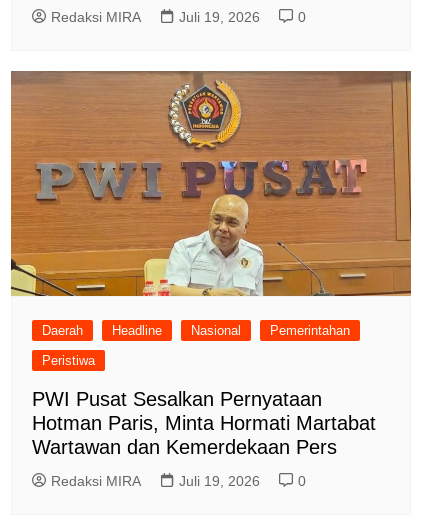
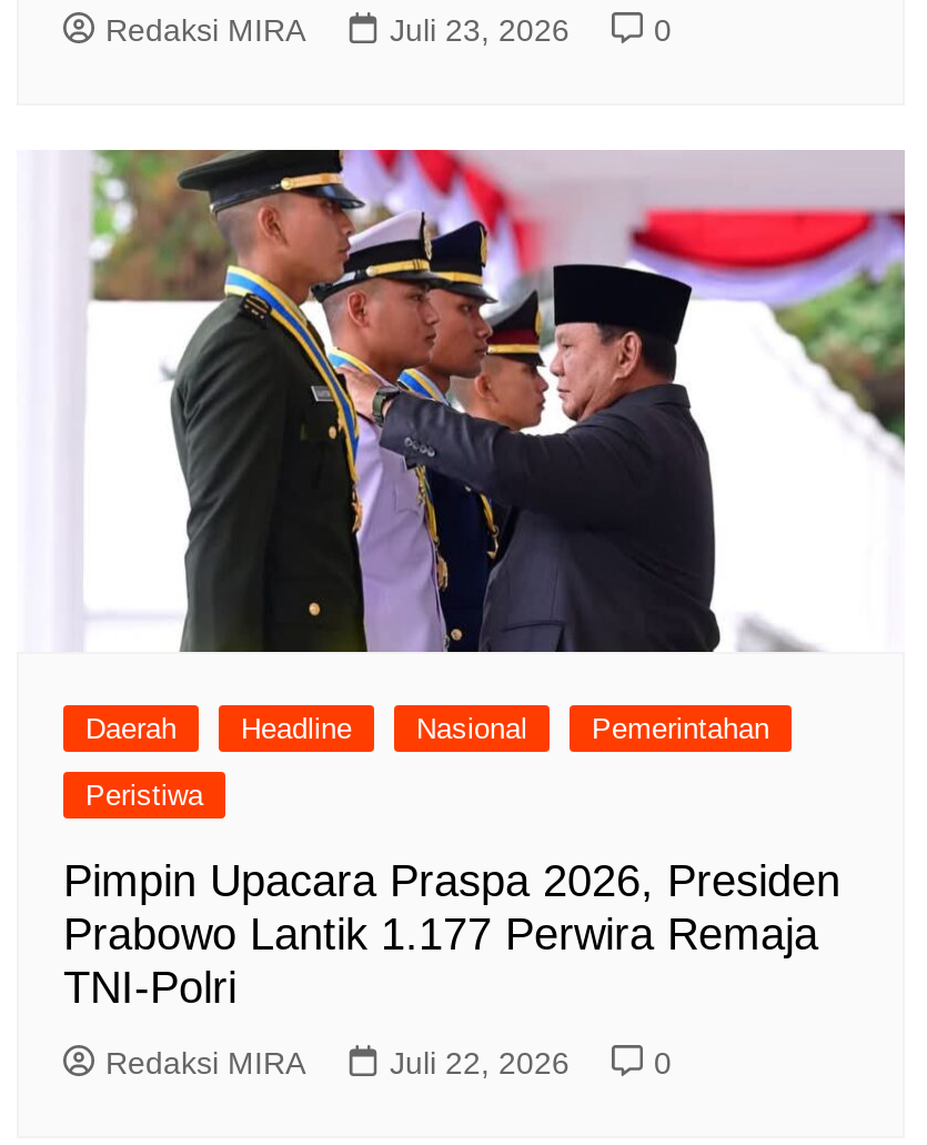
[179,9,260,25] Juli 19, 2026 -> [390,13,570,49] Juli 23, 2026
[10,70,412,297] [image] -> [17,148,907,654] [image]
[32,388,376,458] PWI Pusat Sesalkan Pernyataan | Hotman Paris, Minta Hormati Martabat | Wartawan dan Kemerdekaan Pers -> [63,855,840,1010] Pimpin Upacara Praspa 2026, Presiden | Prabowo Lantik 1.177 Perwira Remaja | TNI-Polri
[179,473,260,489] Juli 19, 2026 -> [390,1044,570,1079] Juli 22, 2026

